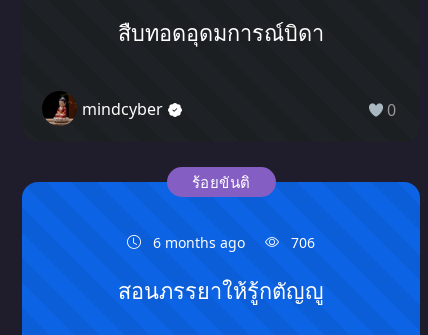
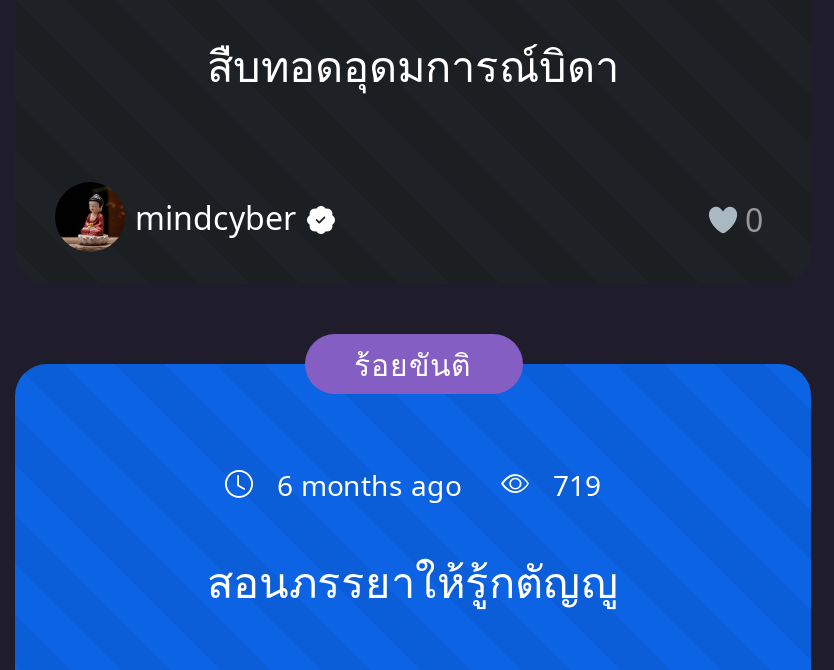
[287,233,315,252] 706 -> [545,466,601,504] 719

